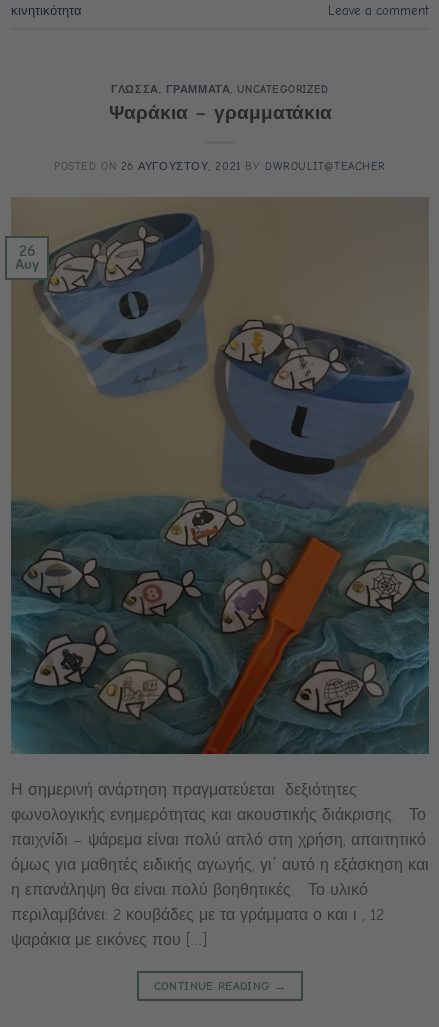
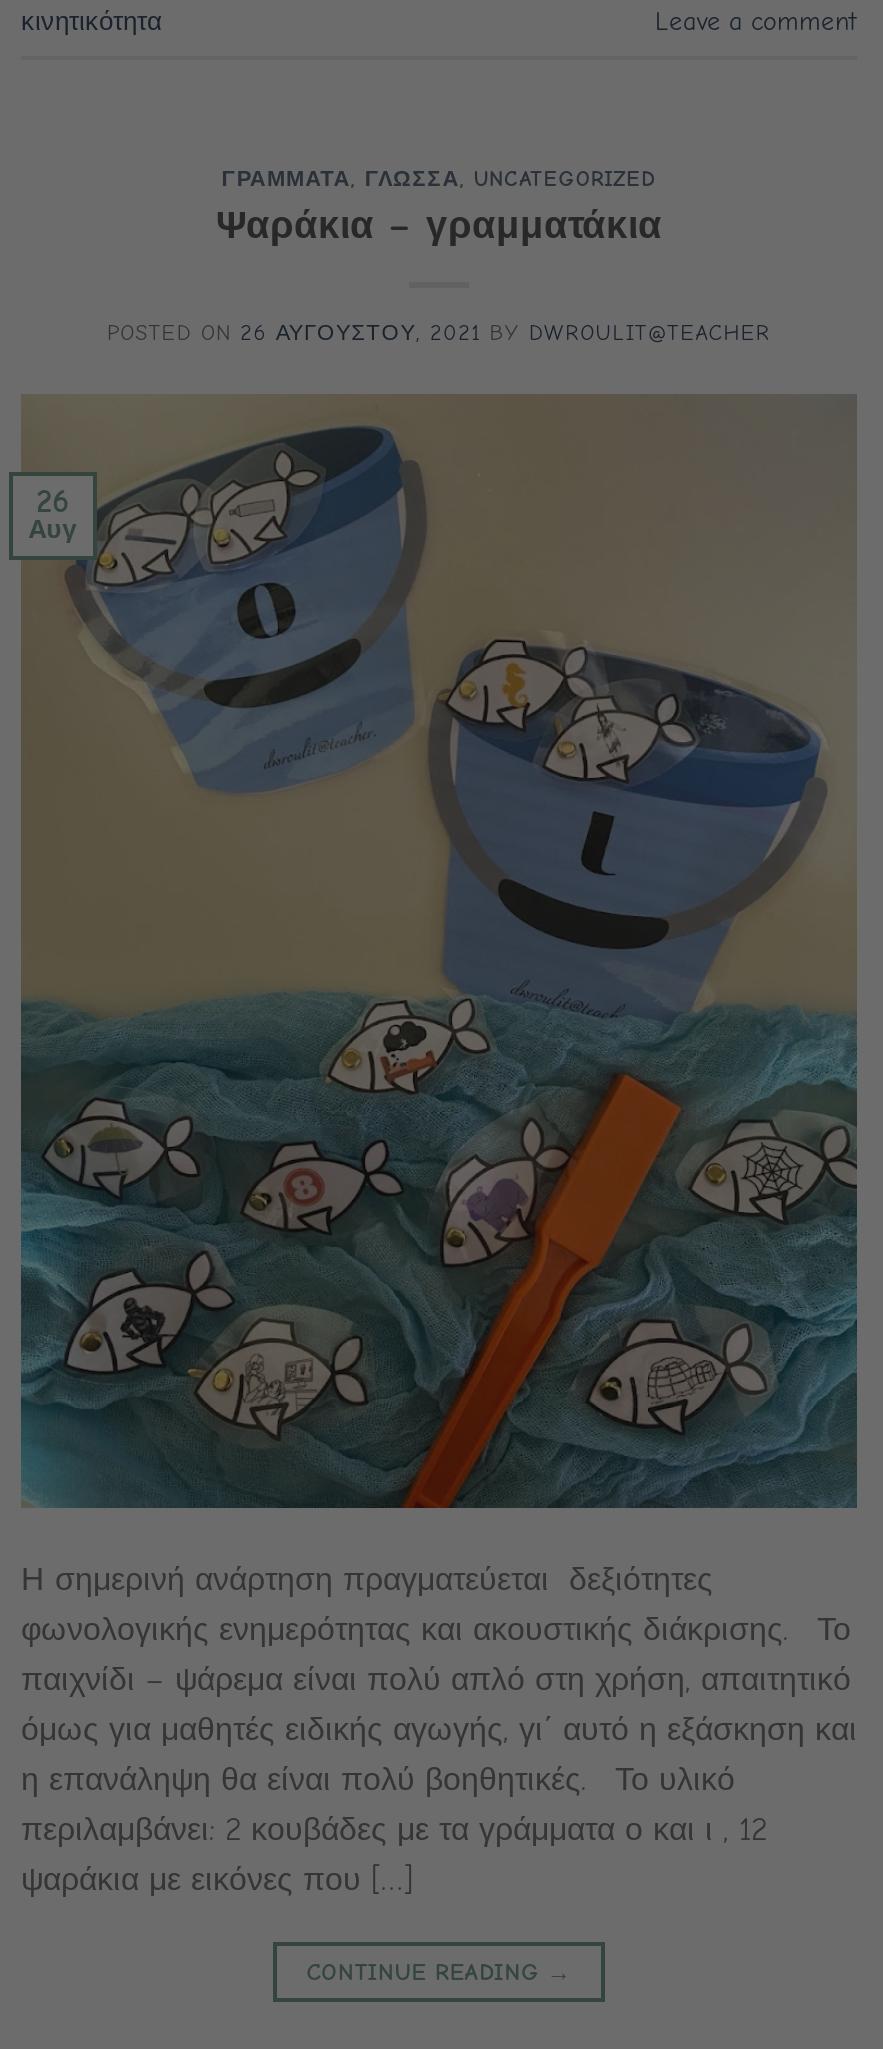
[111,83,329,96] ΓΛΩΣΣΑ, ΓΡΑΜΜΑΤΑ, UNCATEGORIZED -> [222,167,656,193] ΓΡΑΜΜΑΤΑ, ΓΛΩΣΣΑ, UNCATEGORIZED

